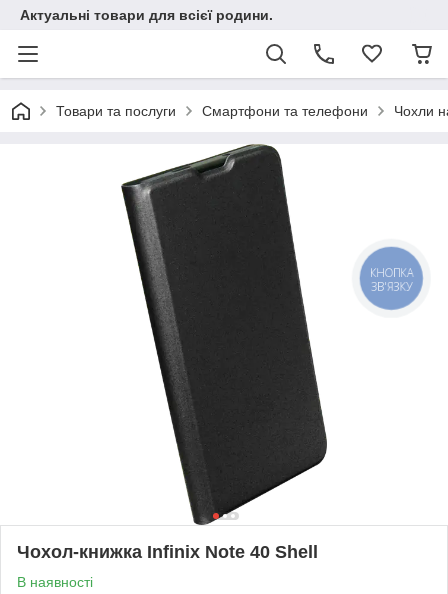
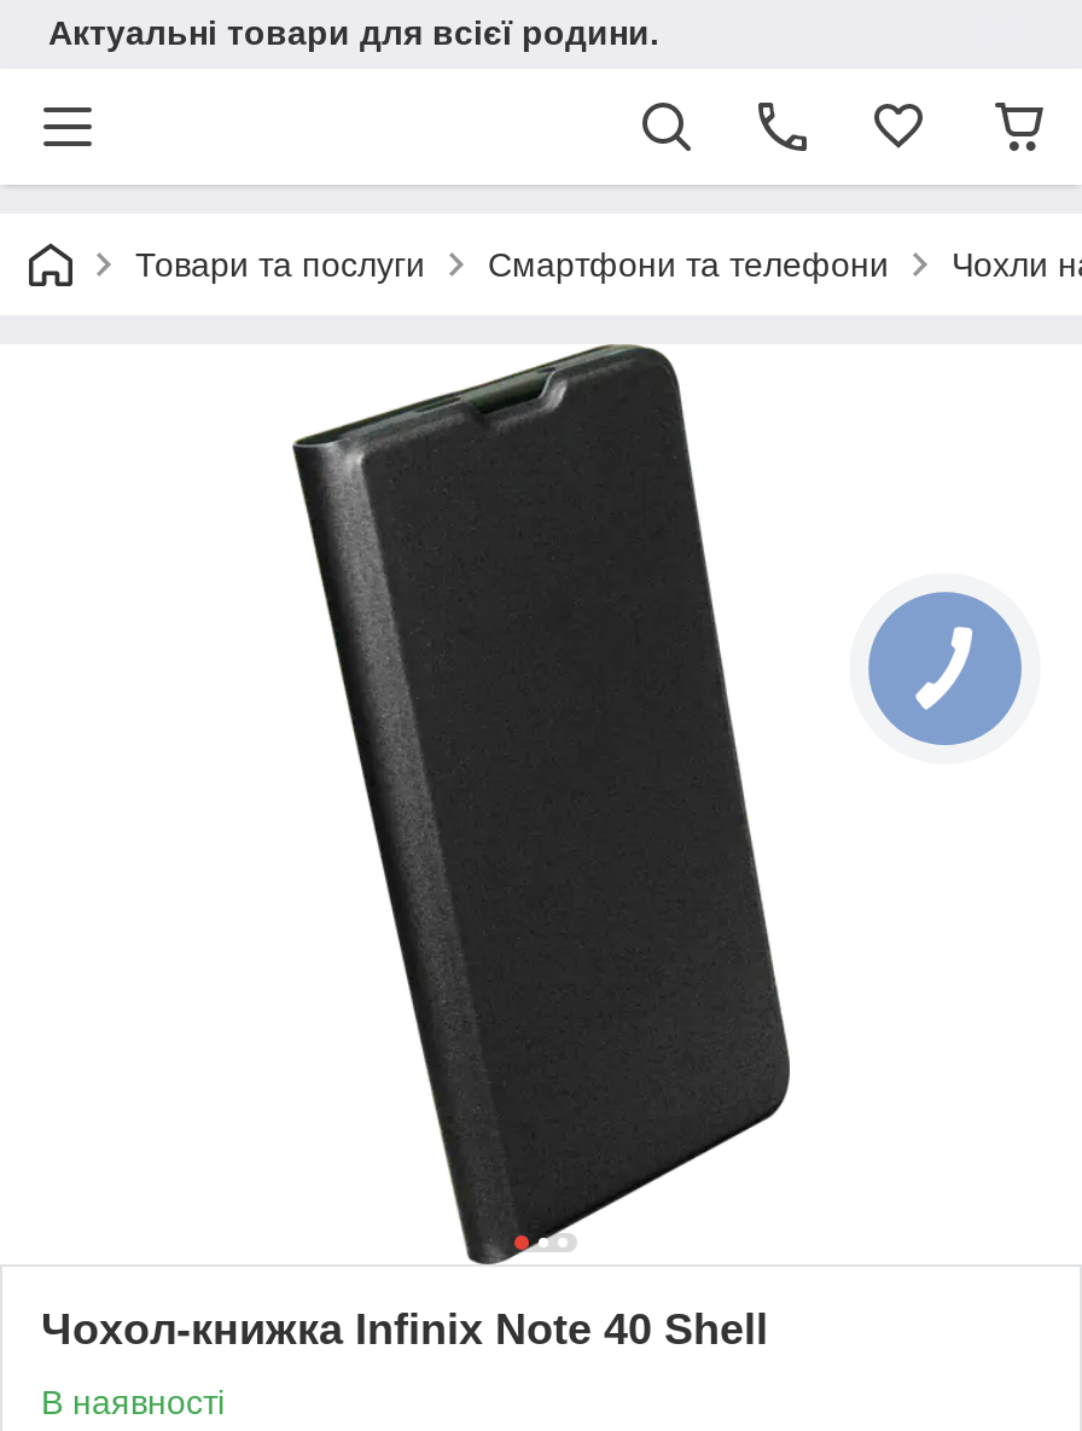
[370,265,413,293] КНОПКА | ЗВ'ЯЗКУ -> none

